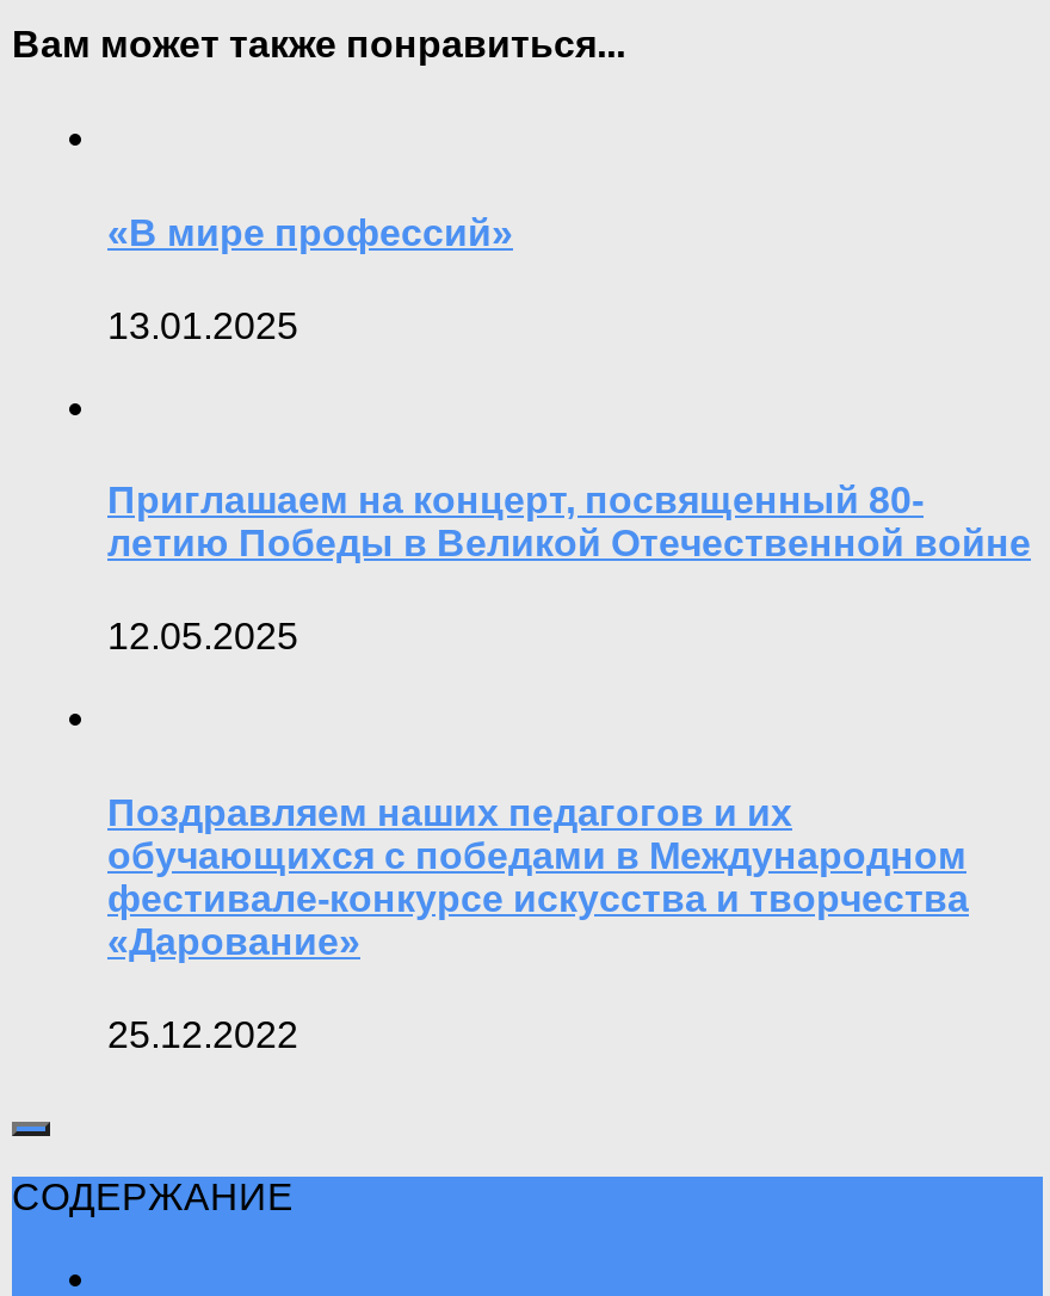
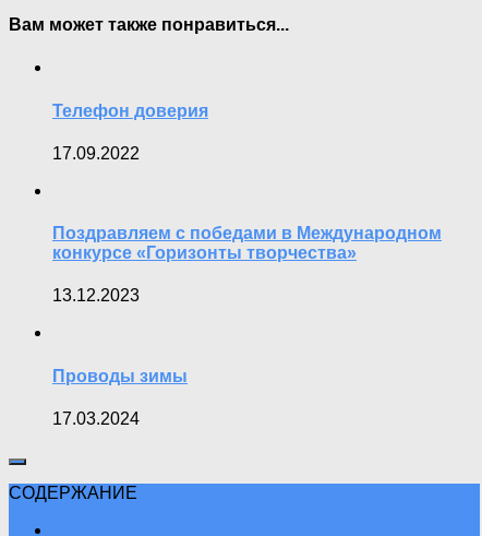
[107,211,513,252] «В мире профессий» -> [52,101,208,120] Телефон доверия
[107,305,298,346] 13.01.2025 -> [52,144,140,163] 17.09.2022
[107,480,1031,564] Приглашаем на концерт, посвященный 80- | летию Победы в Великой Отечественной войне -> [52,224,442,262] Поздравляем с победами в Международном | конкурсе «Горизонты творчества»
[107,617,298,657] 12.05.2025 -> [52,286,140,305] 13.12.2023
[107,792,969,961] Поздравляем наших педагогов и их | обучающихся с победами в Международном | фестивале-конкурсе искусства и творчества | «Дарование» -> [52,366,188,385] Проводы зимы
[107,1014,298,1055] 25.12.2022 -> [52,409,140,428] 17.03.2024

